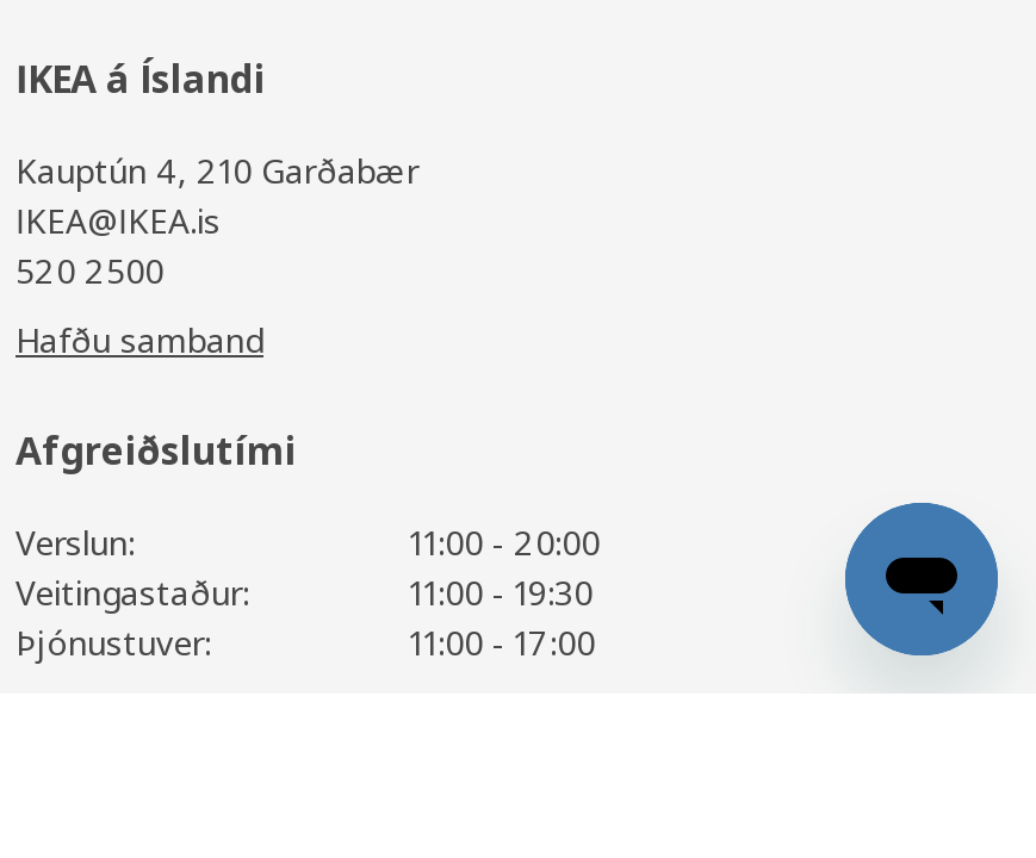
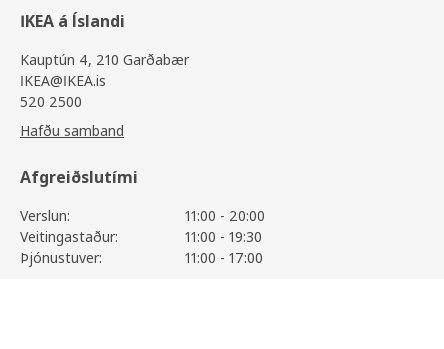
[843,500,1000,677] [image] -> none

